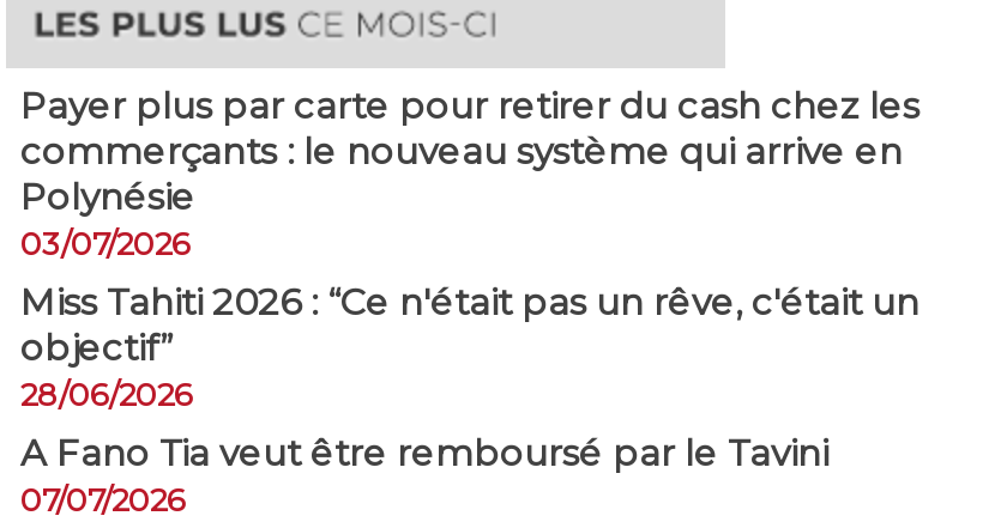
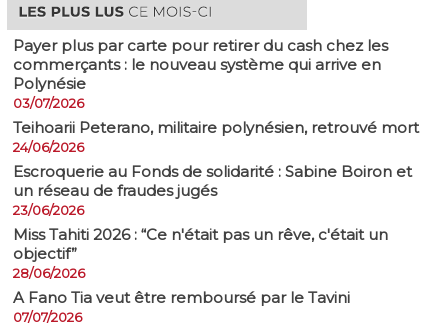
none -> [13,118,419,218] Teihoarii Peterano, militaire polynésien, retrouvé mort | 24/06/2026 | Escroquerie au Fonds de solidarité : Sabine Boiron et | un réseau de fraudes jugés | 23/06/2026

